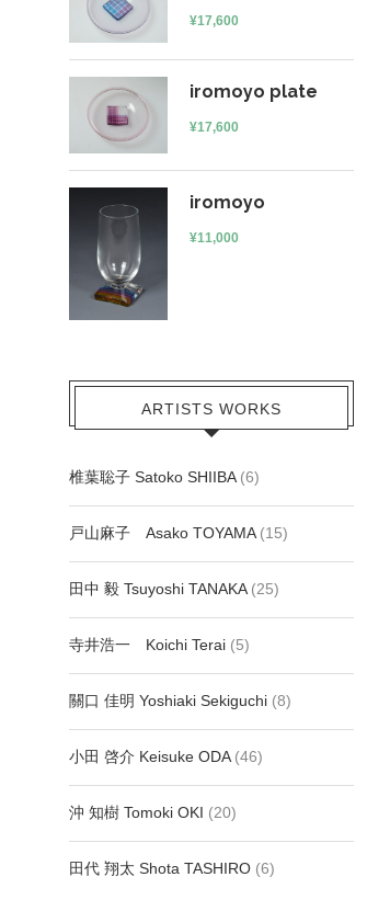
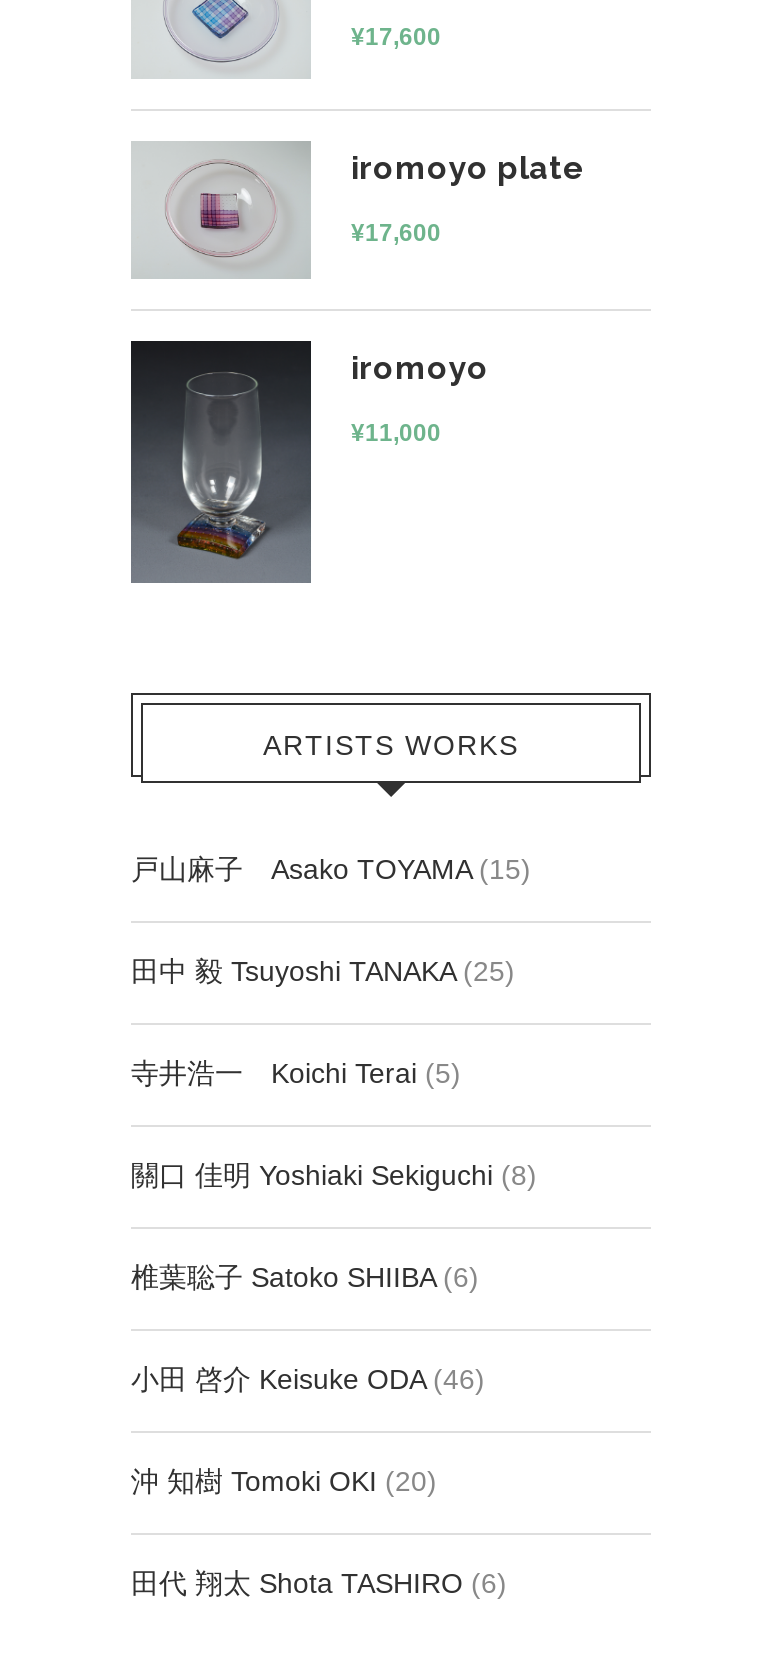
moved [69,468,260,485] -> [131,1261,479,1293]: 椎葉聡子 Satoko SHIIBA (6)
moved [69,523,291,709] -> [131,853,537,1191]: 戸山麻子 Asako TOYAMA (15) | 田中 毅 Tsuyoshi TANAKA (25) | 寺井浩一 Koichi Terai (5) | 關口 佳明 Yoshiaki Sekiguchi (8)

